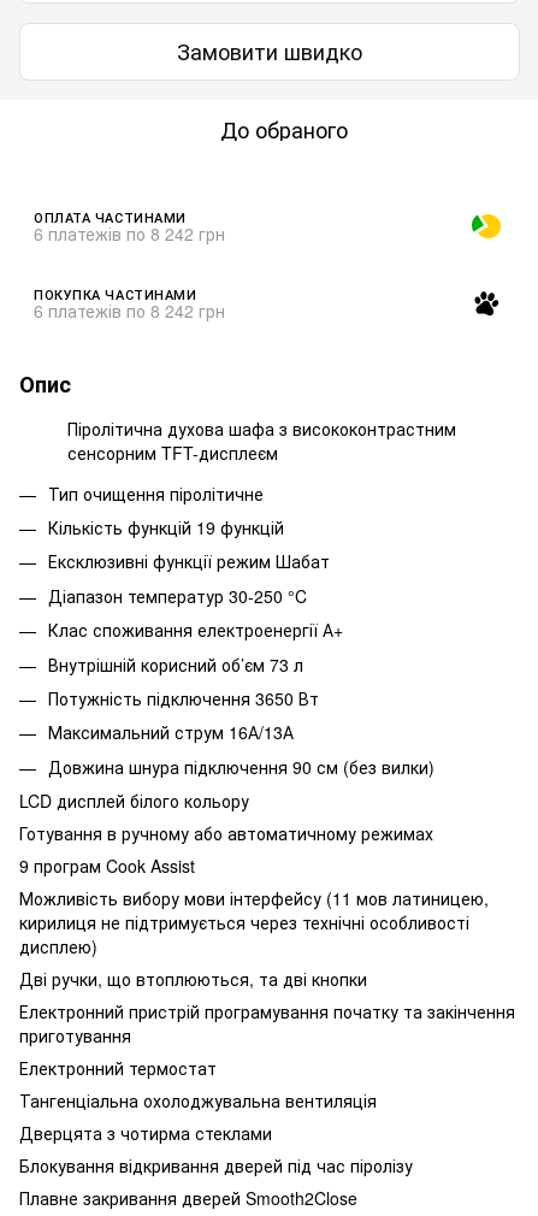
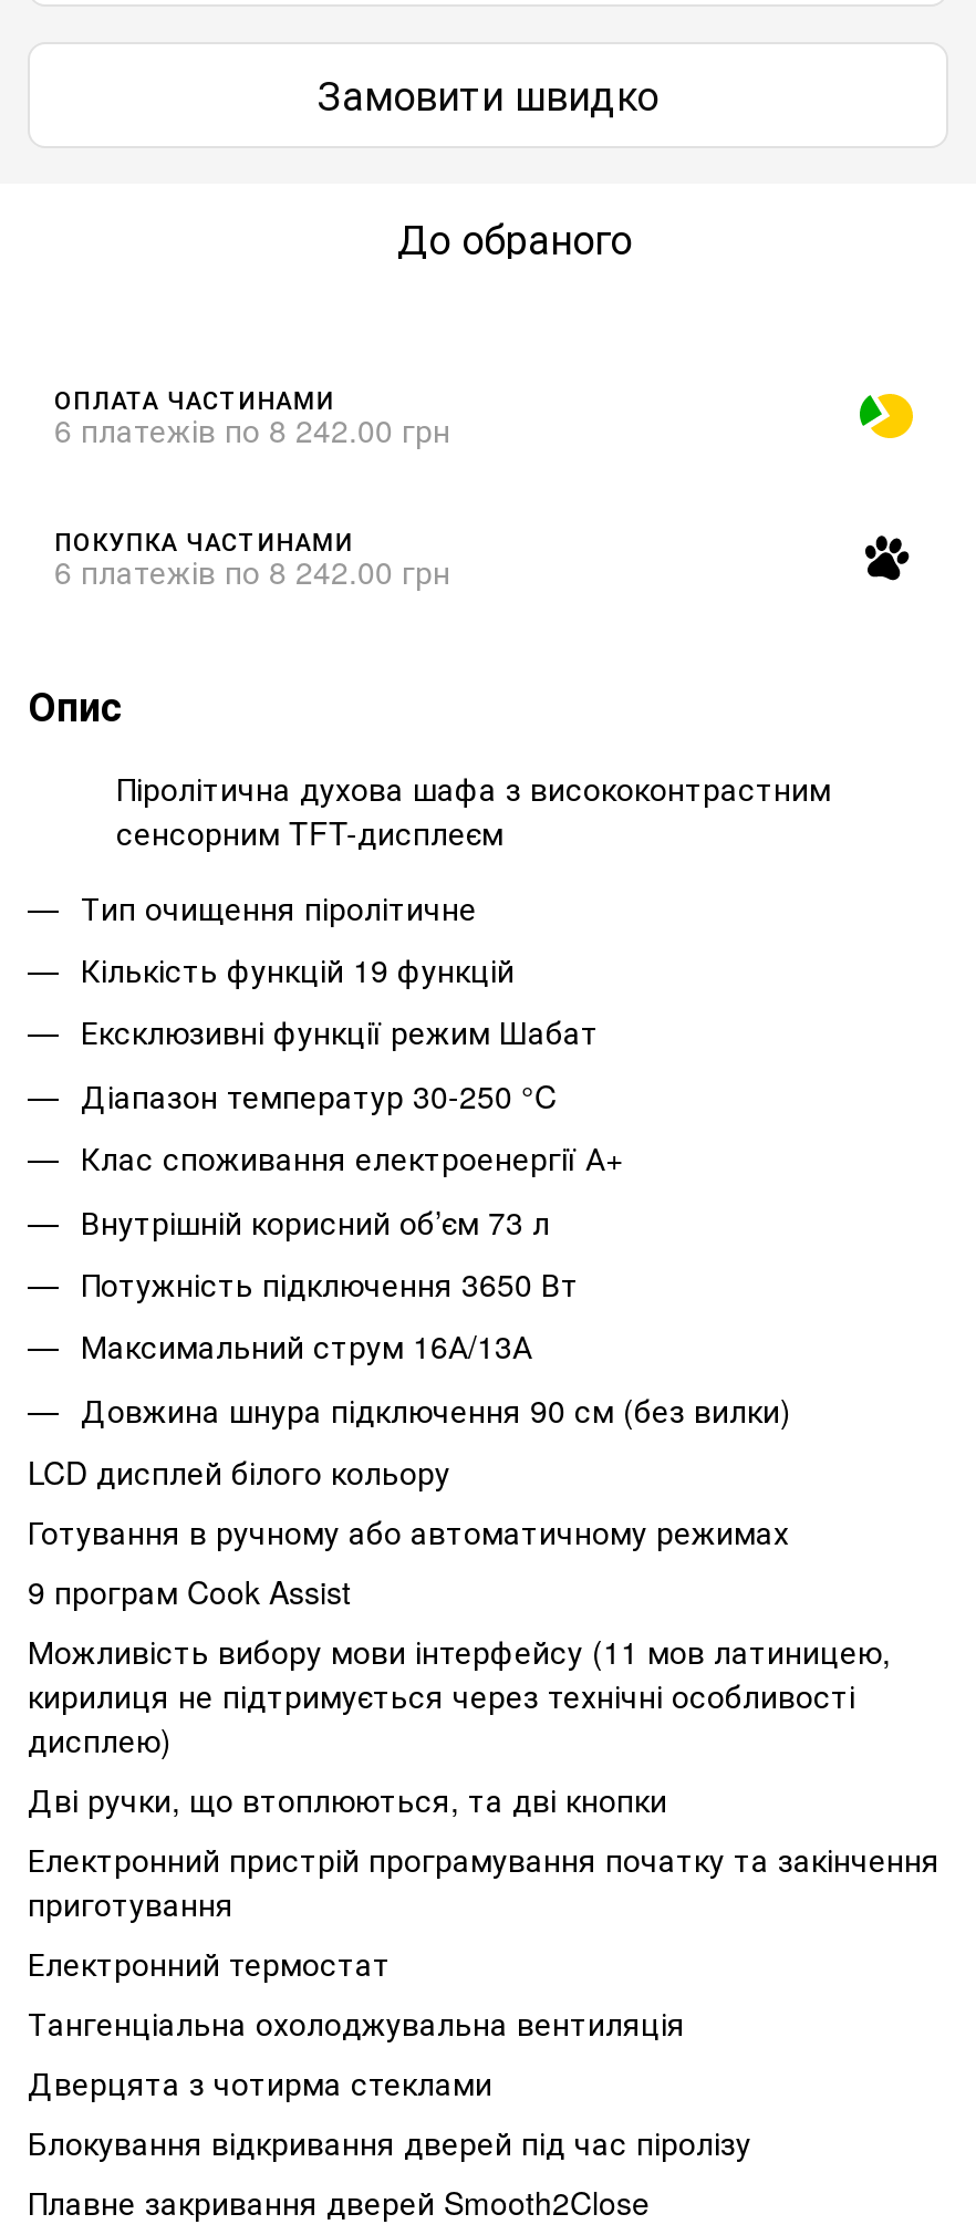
[34,221,225,245] 6 платежів по 8 242 грн -> [54,406,450,451] 6 платежів по 8 242.00 грн
[34,298,225,322] 6 платежів по 8 242 грн -> [54,548,450,592] 6 платежів по 8 242.00 грн

